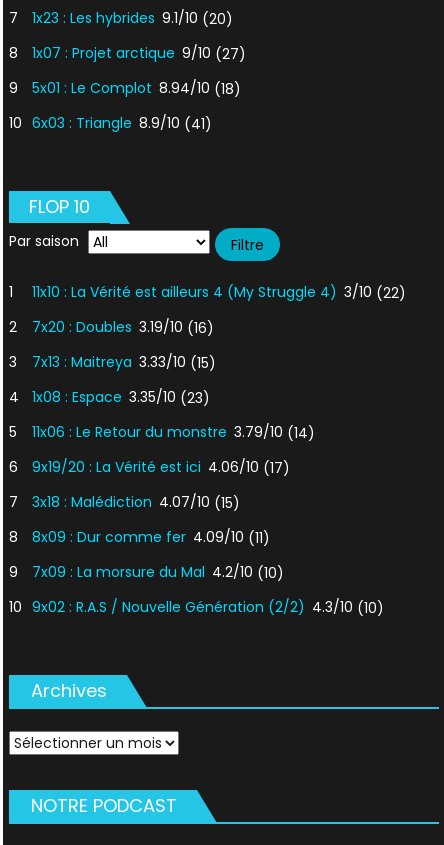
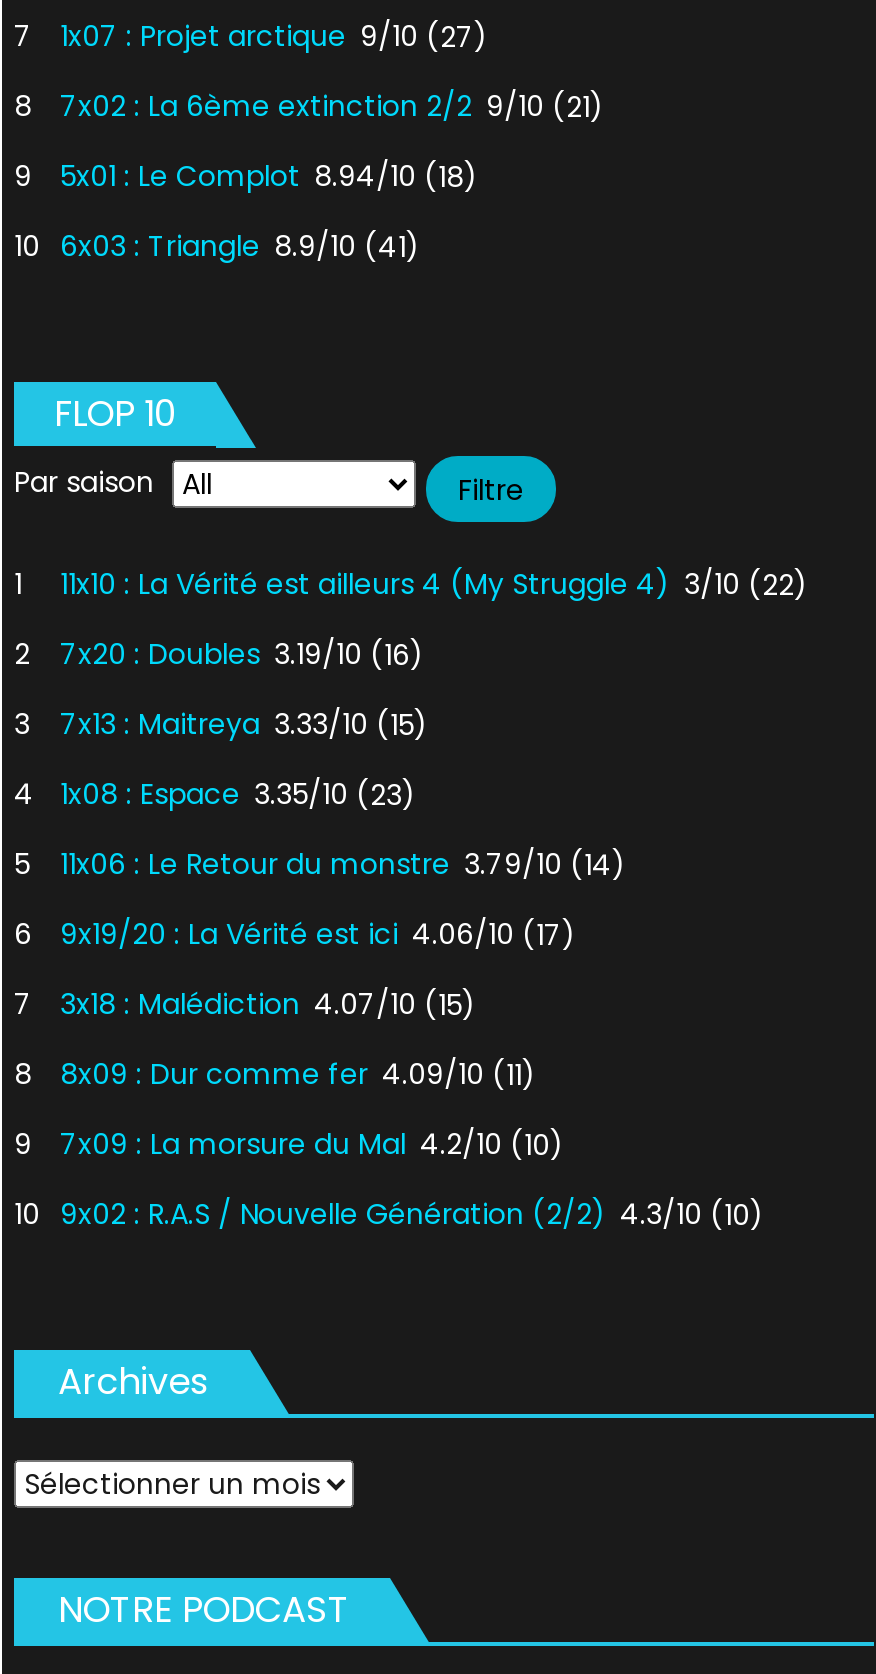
[32,8,233,29] 1x23 : Les hybrides 9.1/10 (20) -> none
moved [32,43,246,64] -> [60,16,488,57]: 1x07 : Projet arctique 9/10 (27)
none -> [60,86,604,127] 7x02 : La 6ème extinction 2/2 9/10 (21)

